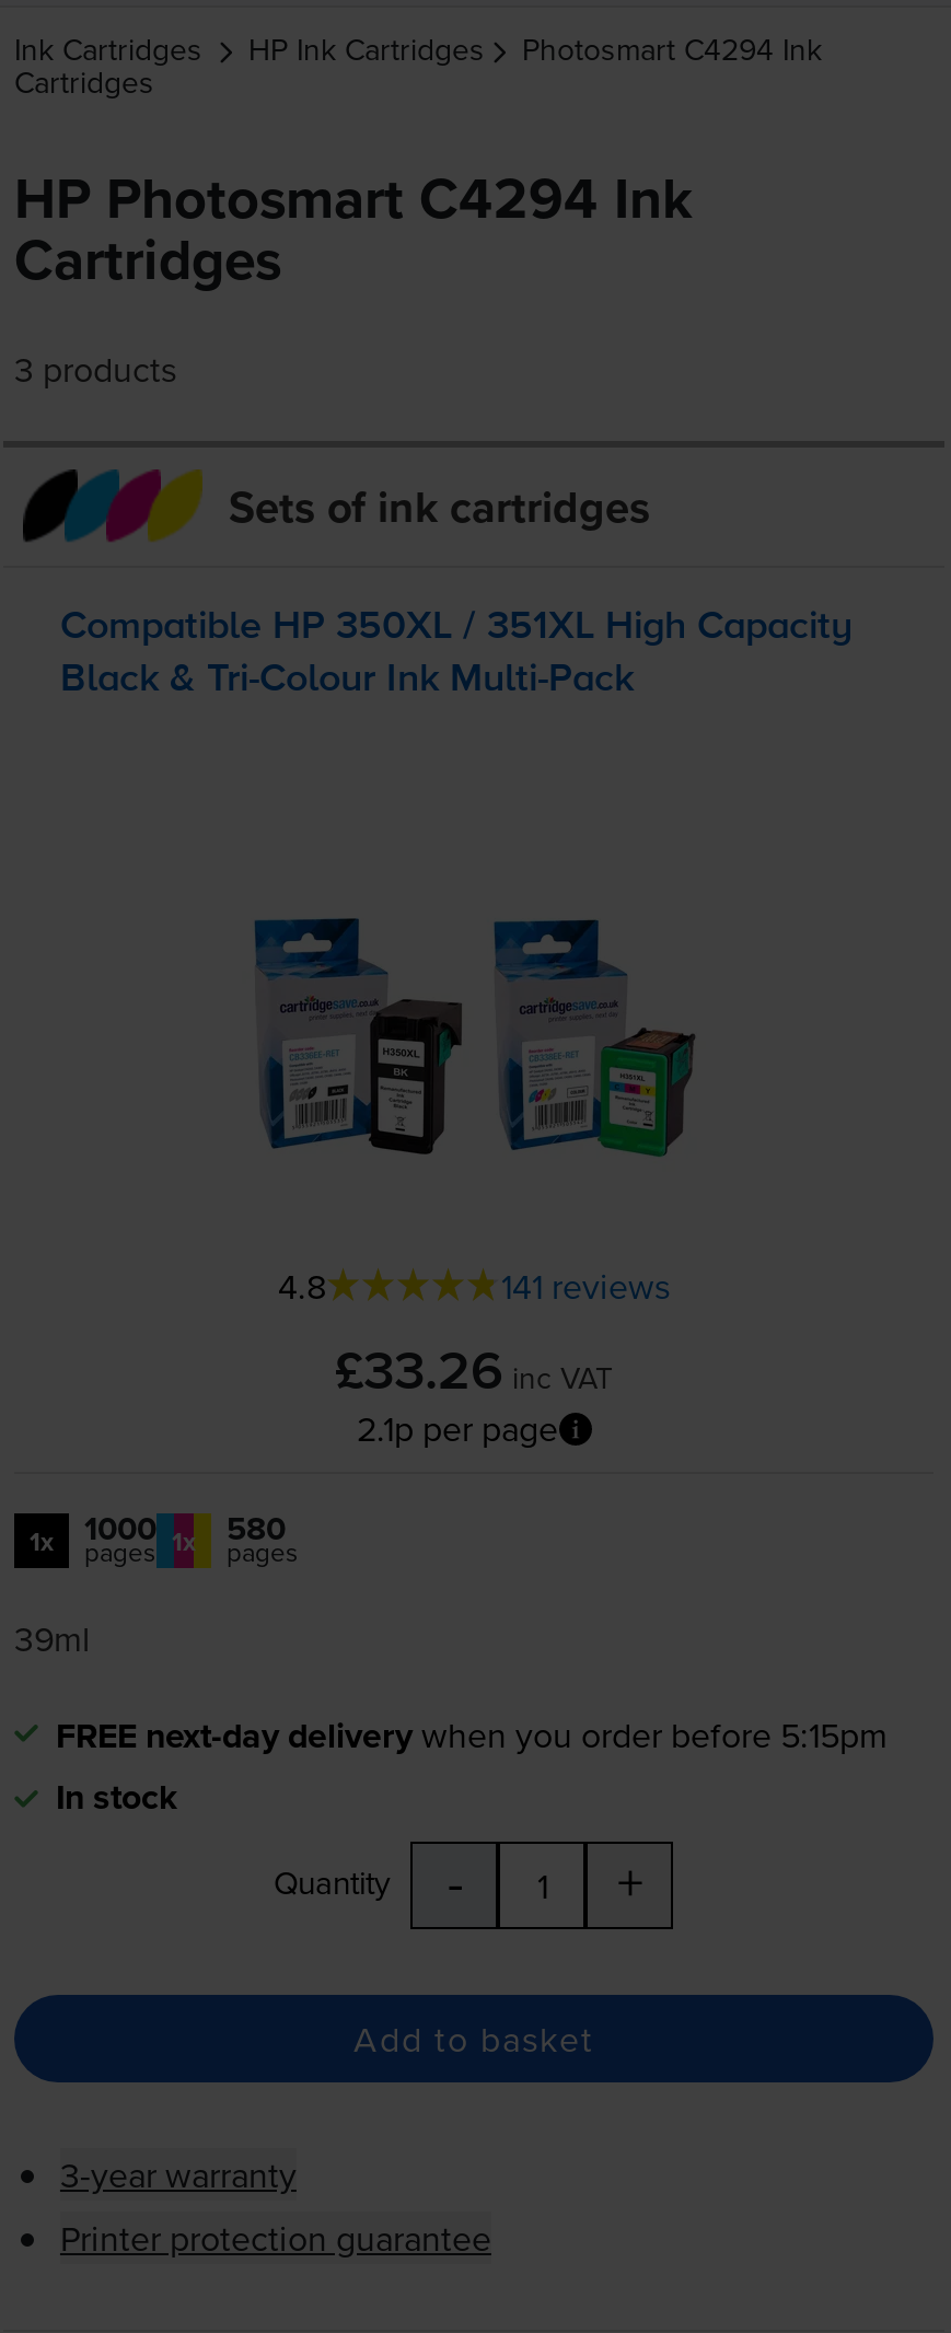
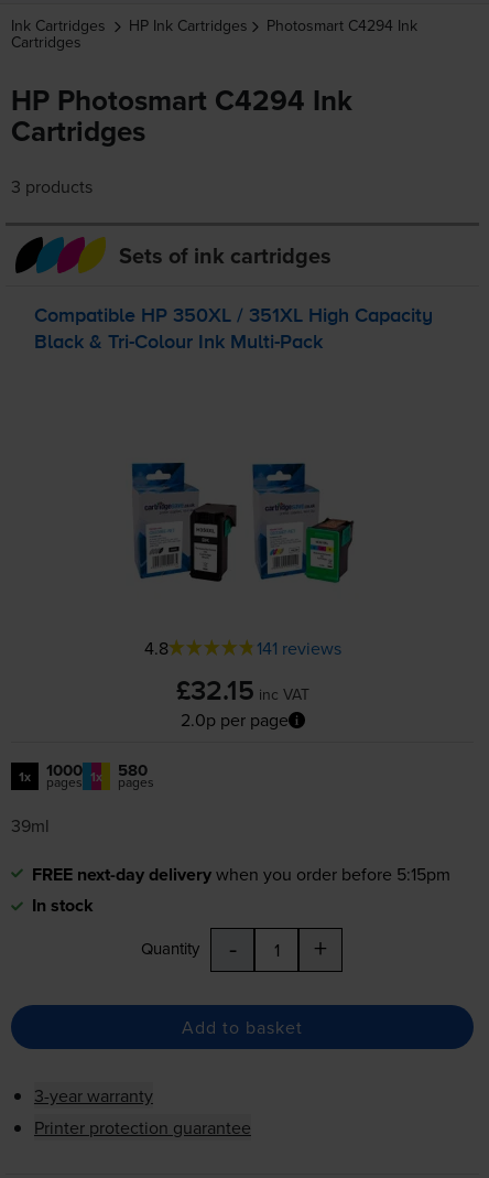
[335,1347,613,1402] £33.26 inc VAT -> [176,679,309,706] £32.15 inc VAT
[357,1404,558,1452] 2.1p per page -> [180,708,288,732] 2.0p per page

